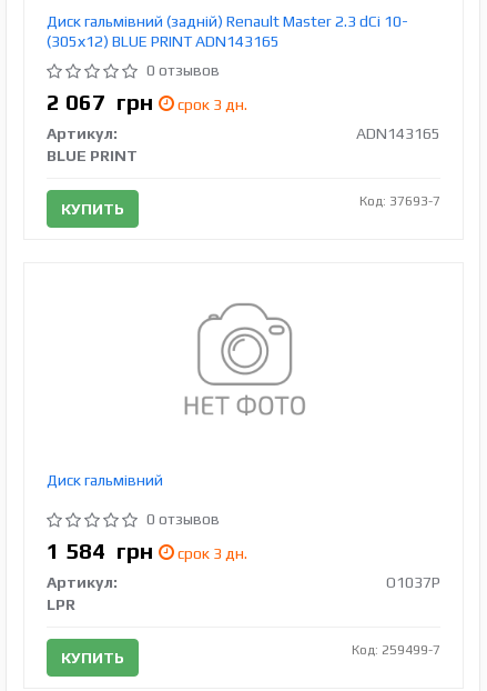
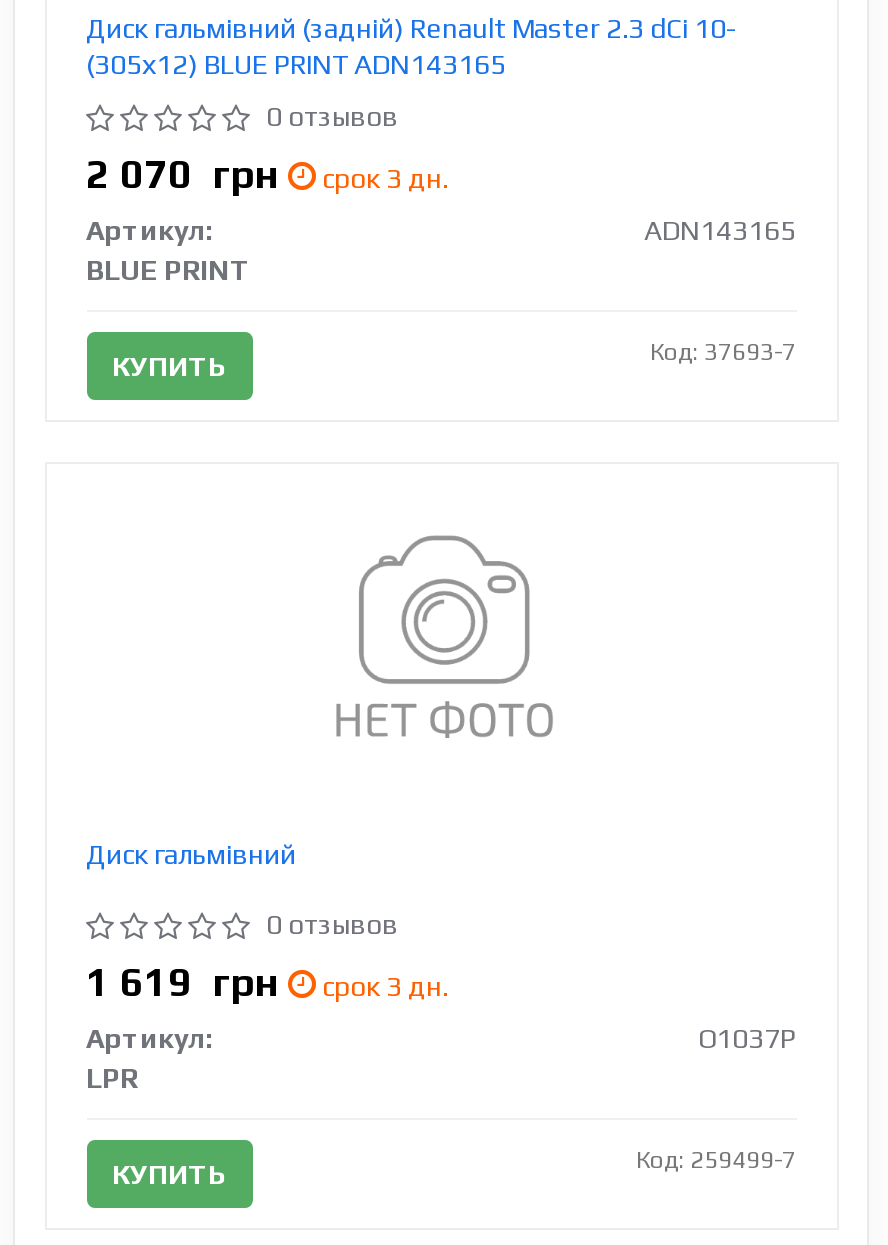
[46,89,247,114] 2 067 грн срок 3 дн. -> [86,150,448,196] 2 070 грн срок 3 дн.
[46,538,247,563] 1 584 грн срок 3 дн. -> [86,958,448,1004] 1 619 грн срок 3 дн.

